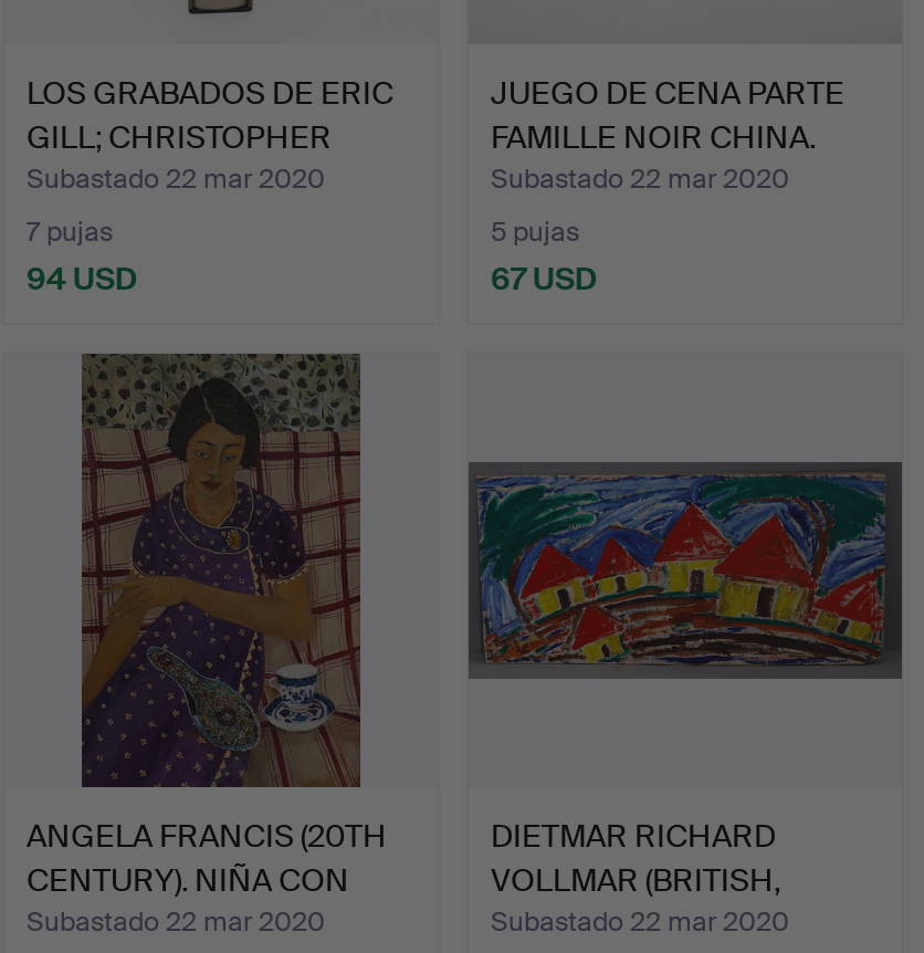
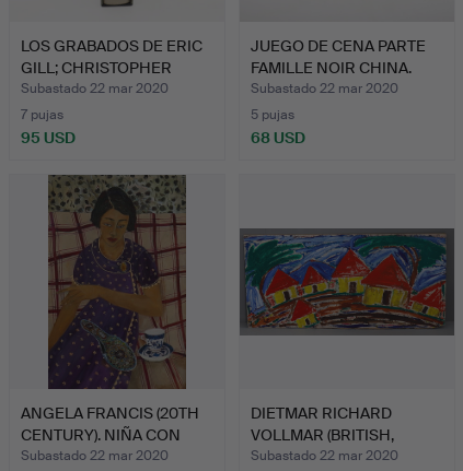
[27,259,137,299] 94 USD -> [21,128,76,148] 95 USD
[491,259,597,299] 67 USD -> [251,128,305,148] 68 USD

